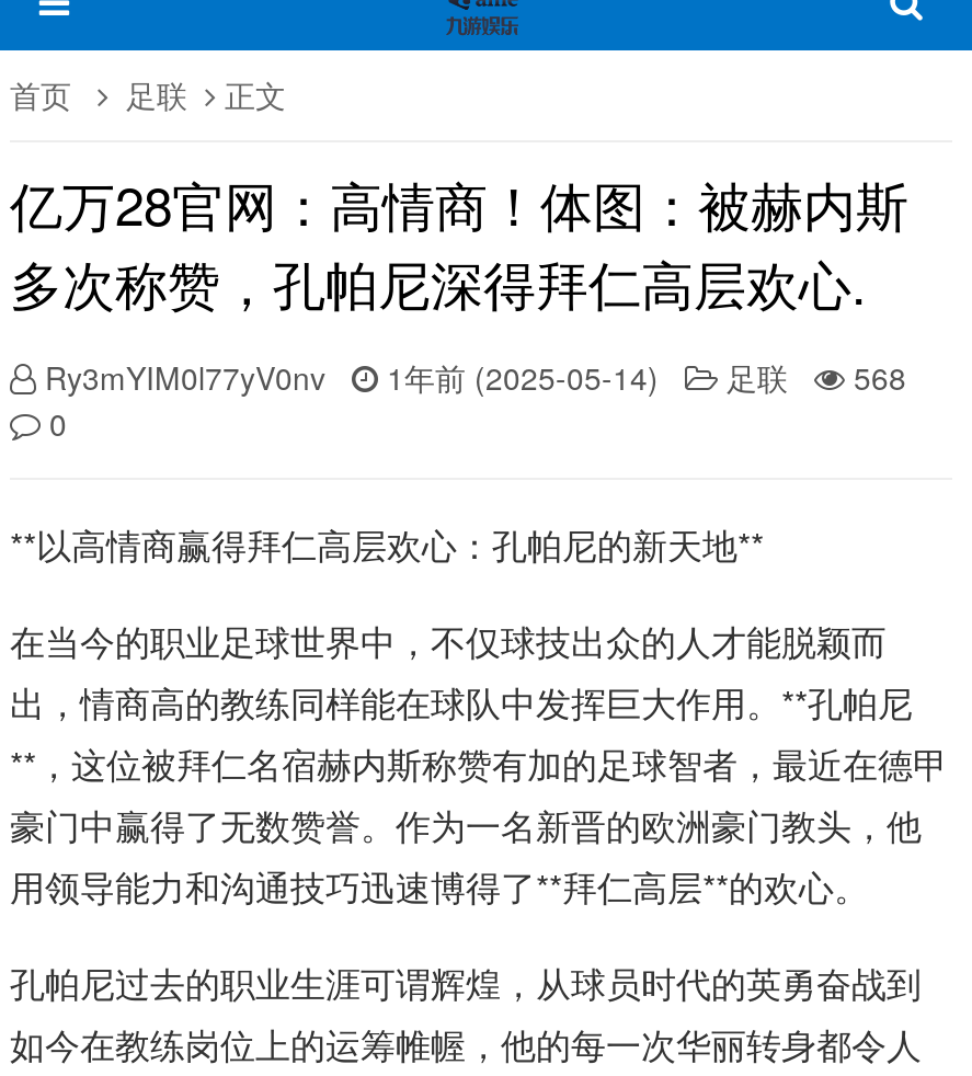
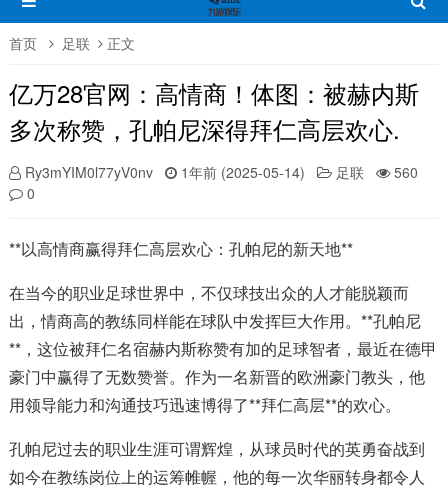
[45,355,906,399] Ry3mYIM0l77yV0nv 1年前 (2025-05-14) 足联 568 -> [25,162,418,182] Ry3mYIM0l77yV0nv 1年前 (2025-05-14) 足联 560

